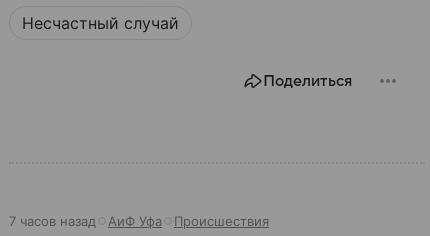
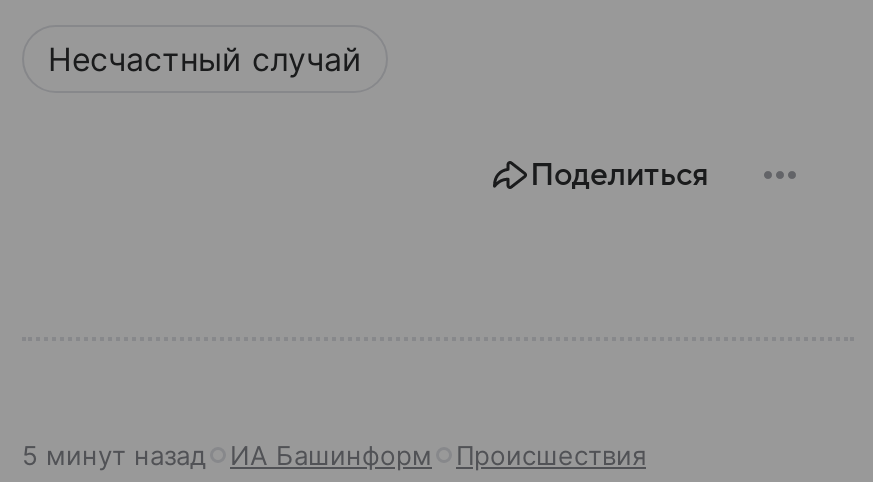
[9,213,162,229] 7 часов назад | АиФ Уфа -> [22,438,432,470] 5 минут назад | ИА Башинформ

